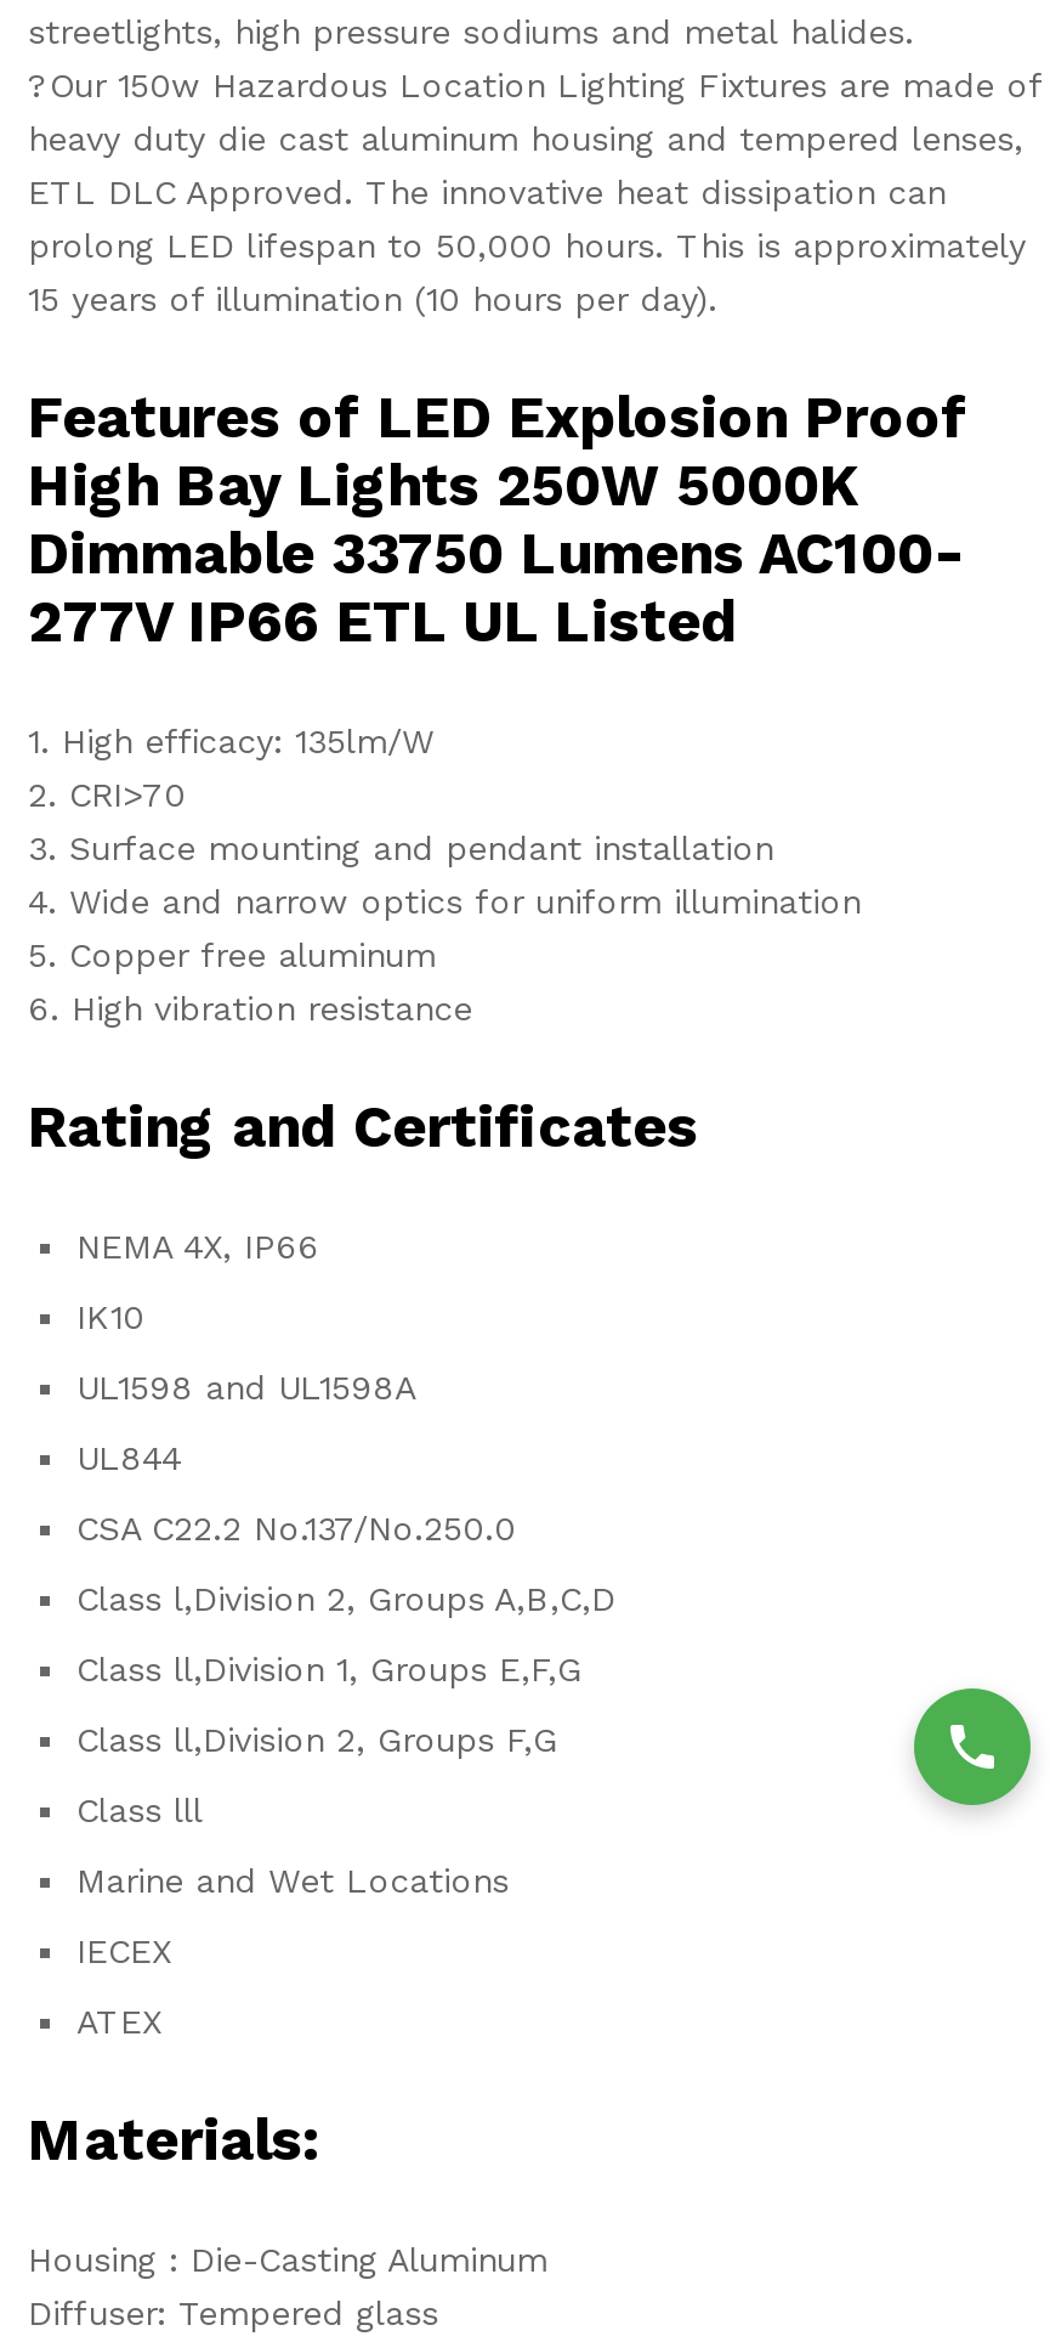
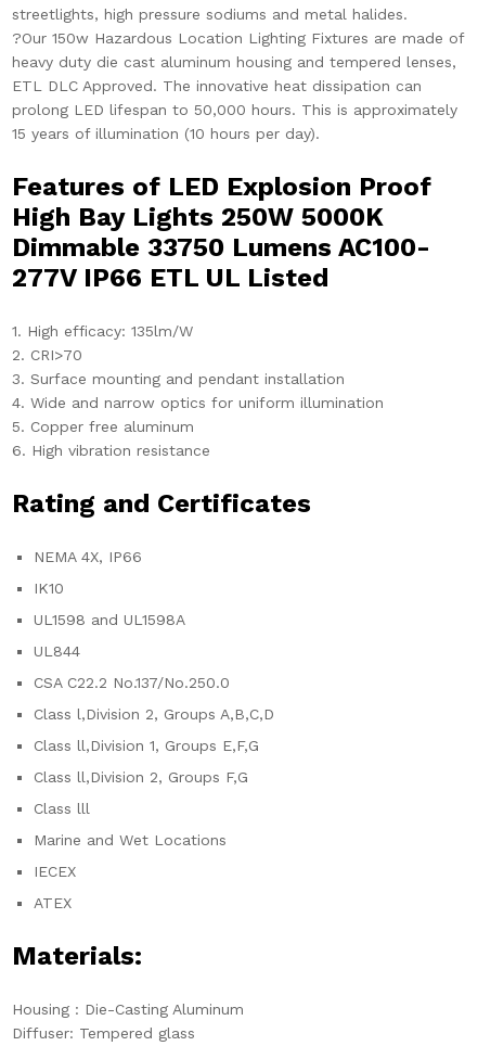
[912,1686,1033,1812] [image] -> none

